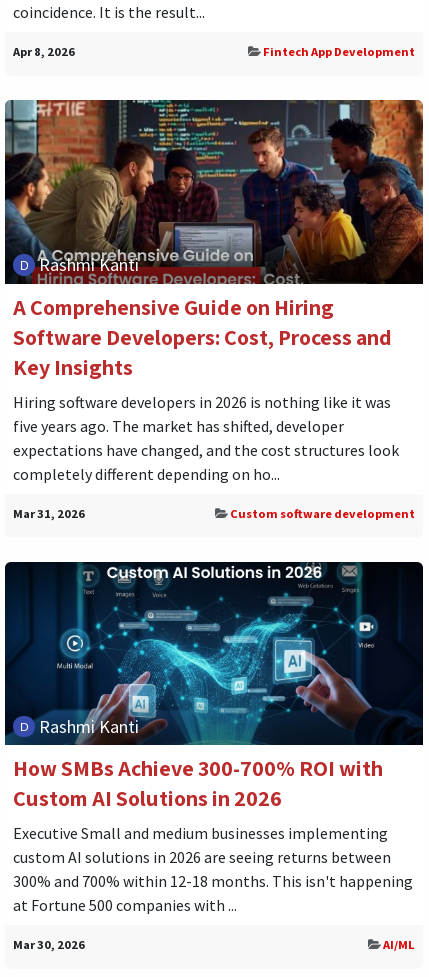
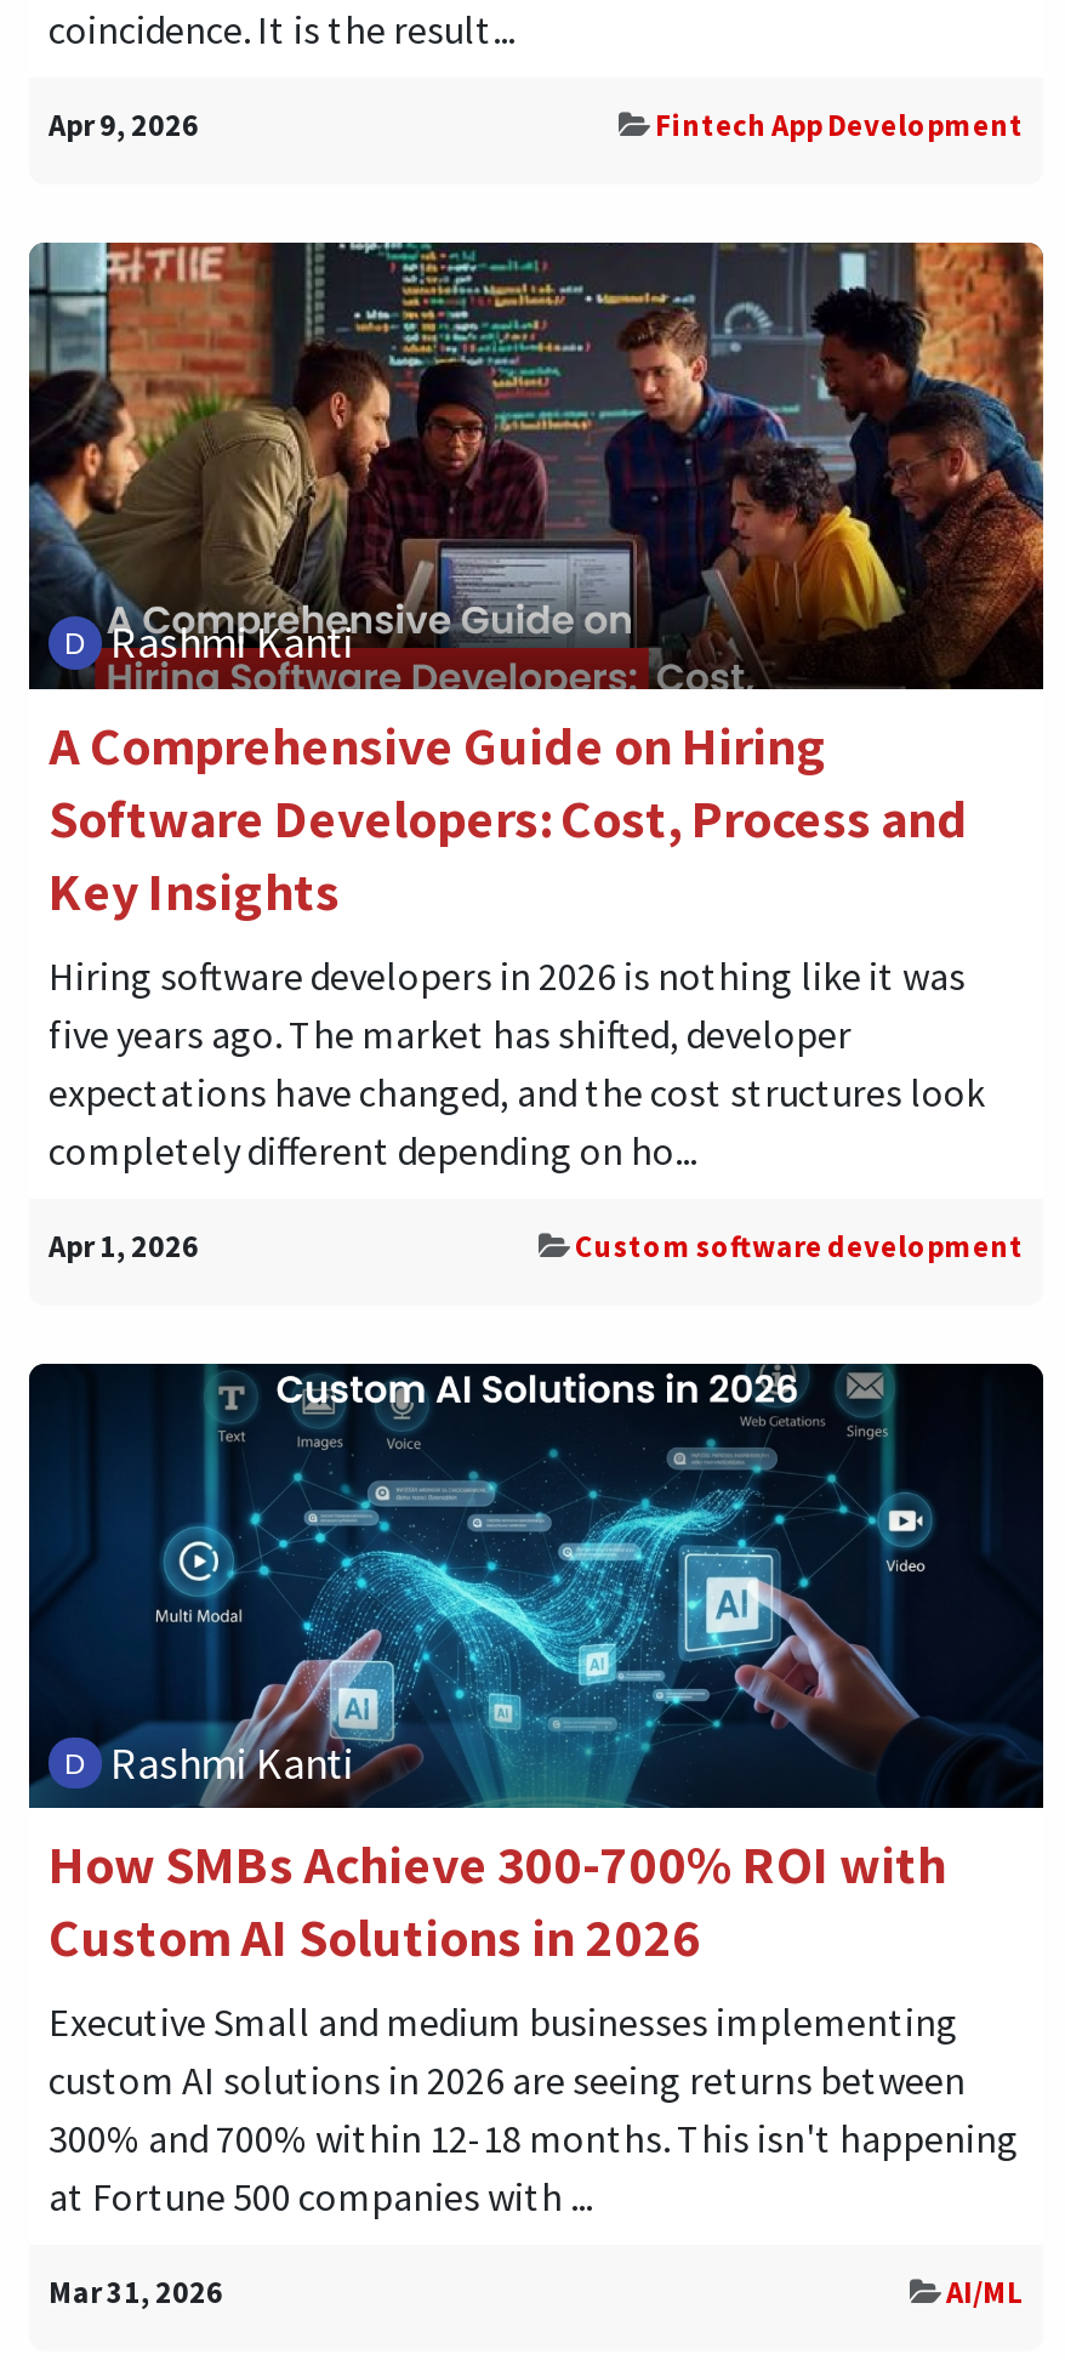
[13,44,75,59] Apr 8, 2026 -> [49,107,199,144] Apr 9, 2026
[13,506,85,521] Mar 31, 2026 -> [49,1227,199,1264] Apr 1, 2026
[13,937,85,952] Mar 30, 2026 -> [49,2275,223,2311] Mar 31, 2026

